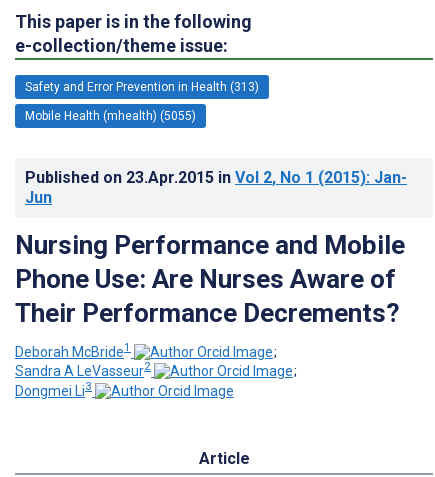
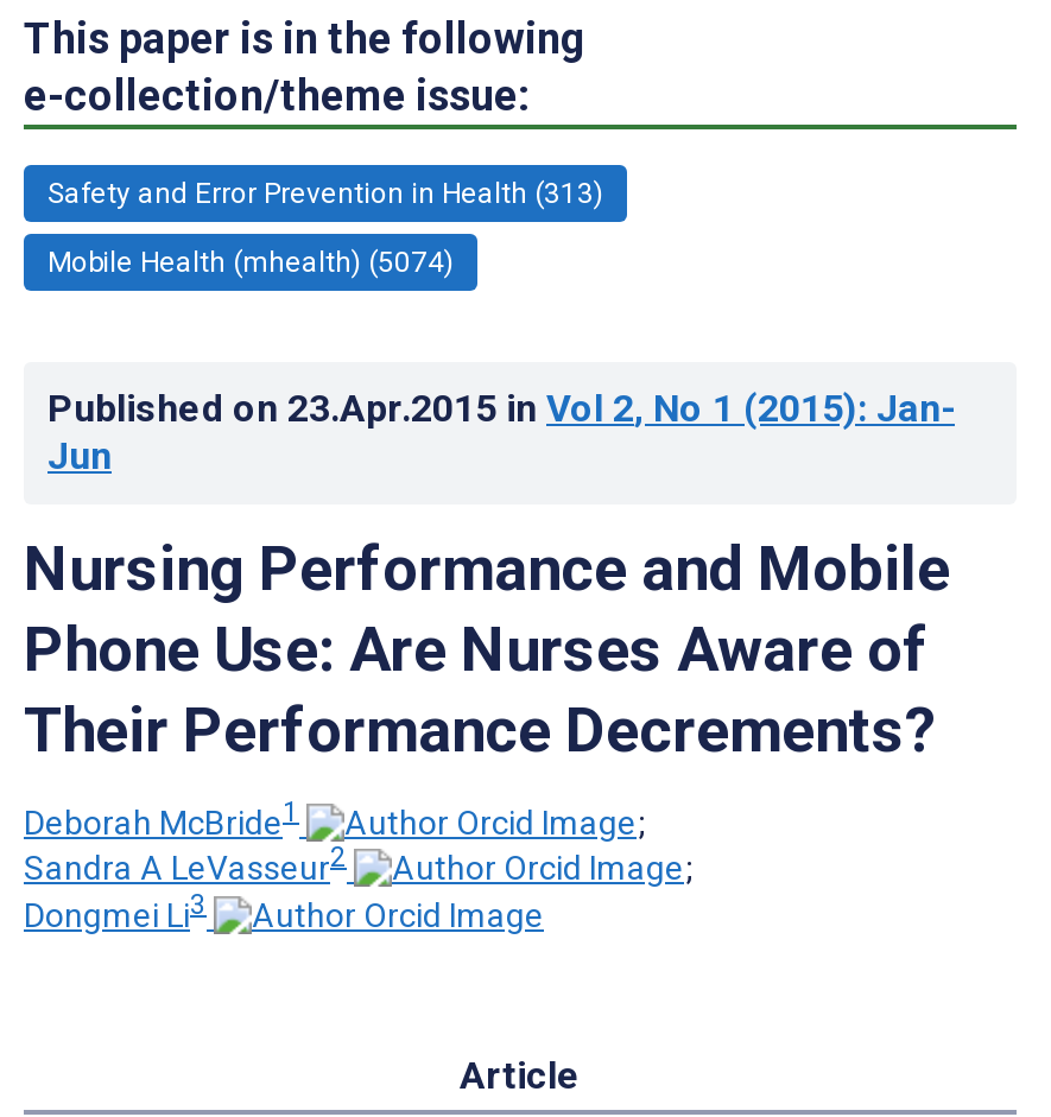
[25,109,196,123] Mobile Health (mhealth) (5055) -> [48,245,454,279] Mobile Health (mhealth) (5074)

